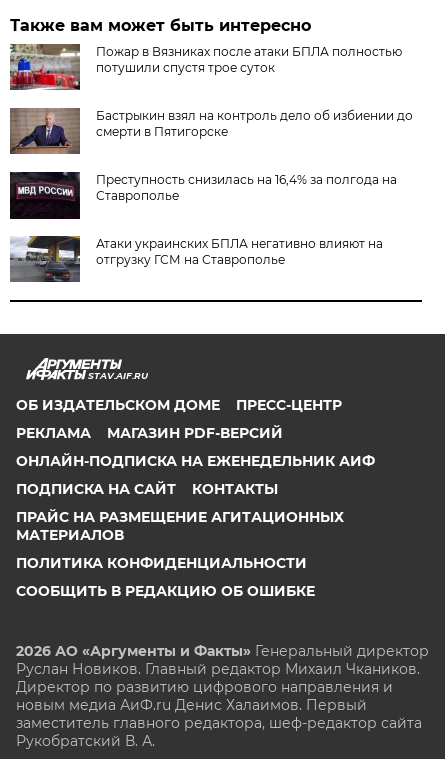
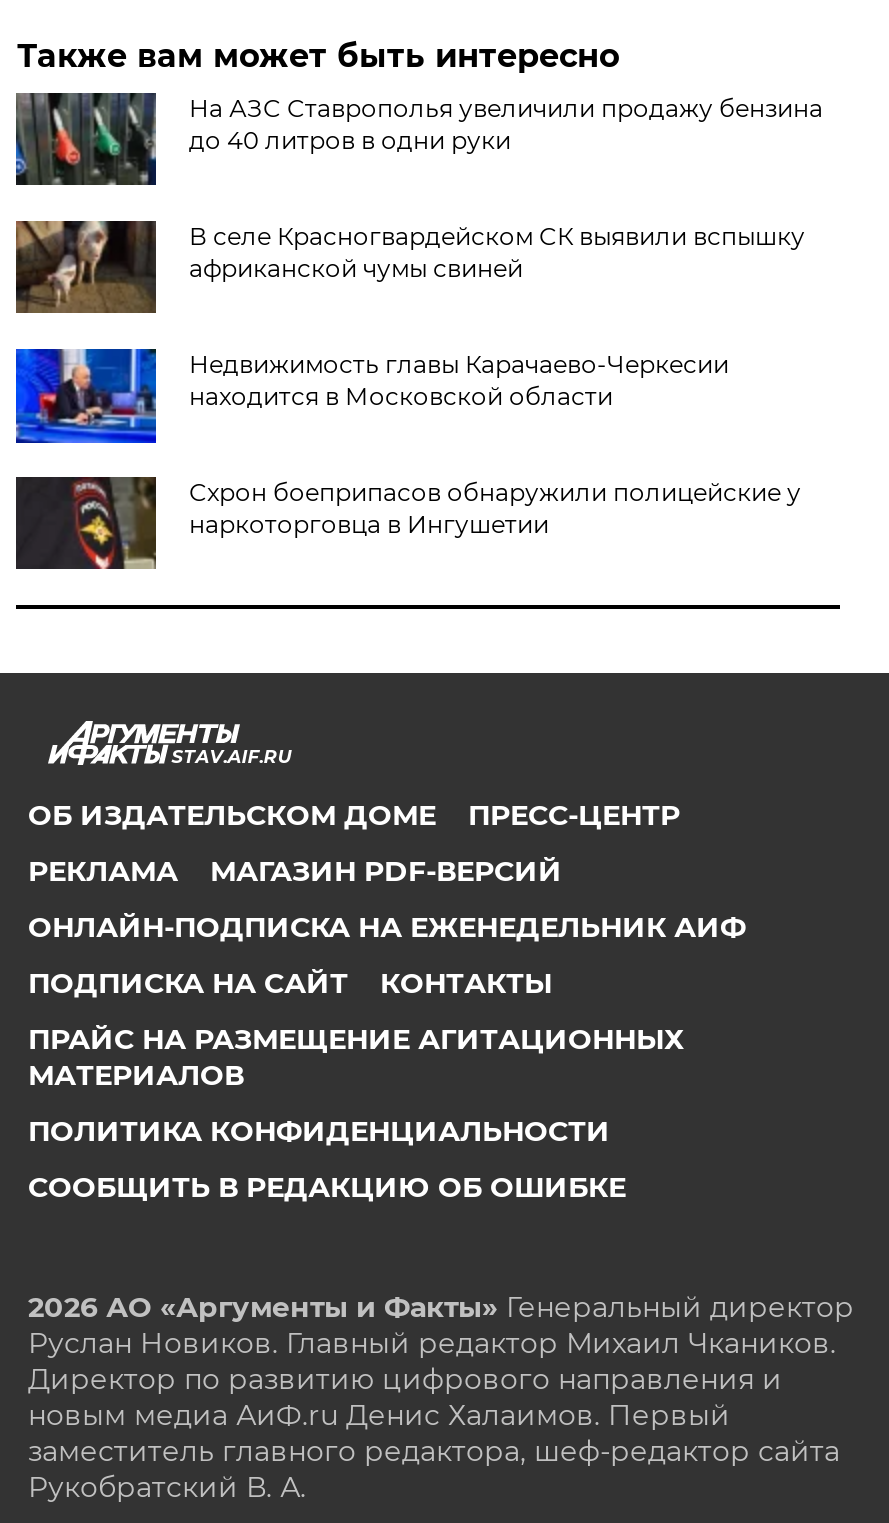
[9,43,402,90] [image] | Пожар в Вязниках после атаки БПЛА полностью | потушили спустя трое суток -> [14,91,823,187] [image] | На АЗС Ставрополья увеличили продажу бензина | до 40 литров в одни руки
[10,107,413,154] [image] | Бастрыкин взял на контроль дело об избиении до | смерти в Пятигорске -> [16,219,805,313] [image] | В селе Красногвардейском СК выявили вспышку | африканской чумы свиней
[9,171,397,220] [image] | Преступность снизилась на 16,4% за полгода на | Ставрополье -> [14,347,729,445] [image] | Недвижимость главы Карачаево-Черкесии | находится в Московской области
[10,235,383,283] [image] | Атаки украинских БПЛА негативно влияют на | отгрузку ГСМ на Ставрополье -> [14,475,801,571] [image] | Схрон боеприпасов обнаружили полицейские у | наркоторговца в Ингушетии

